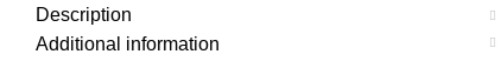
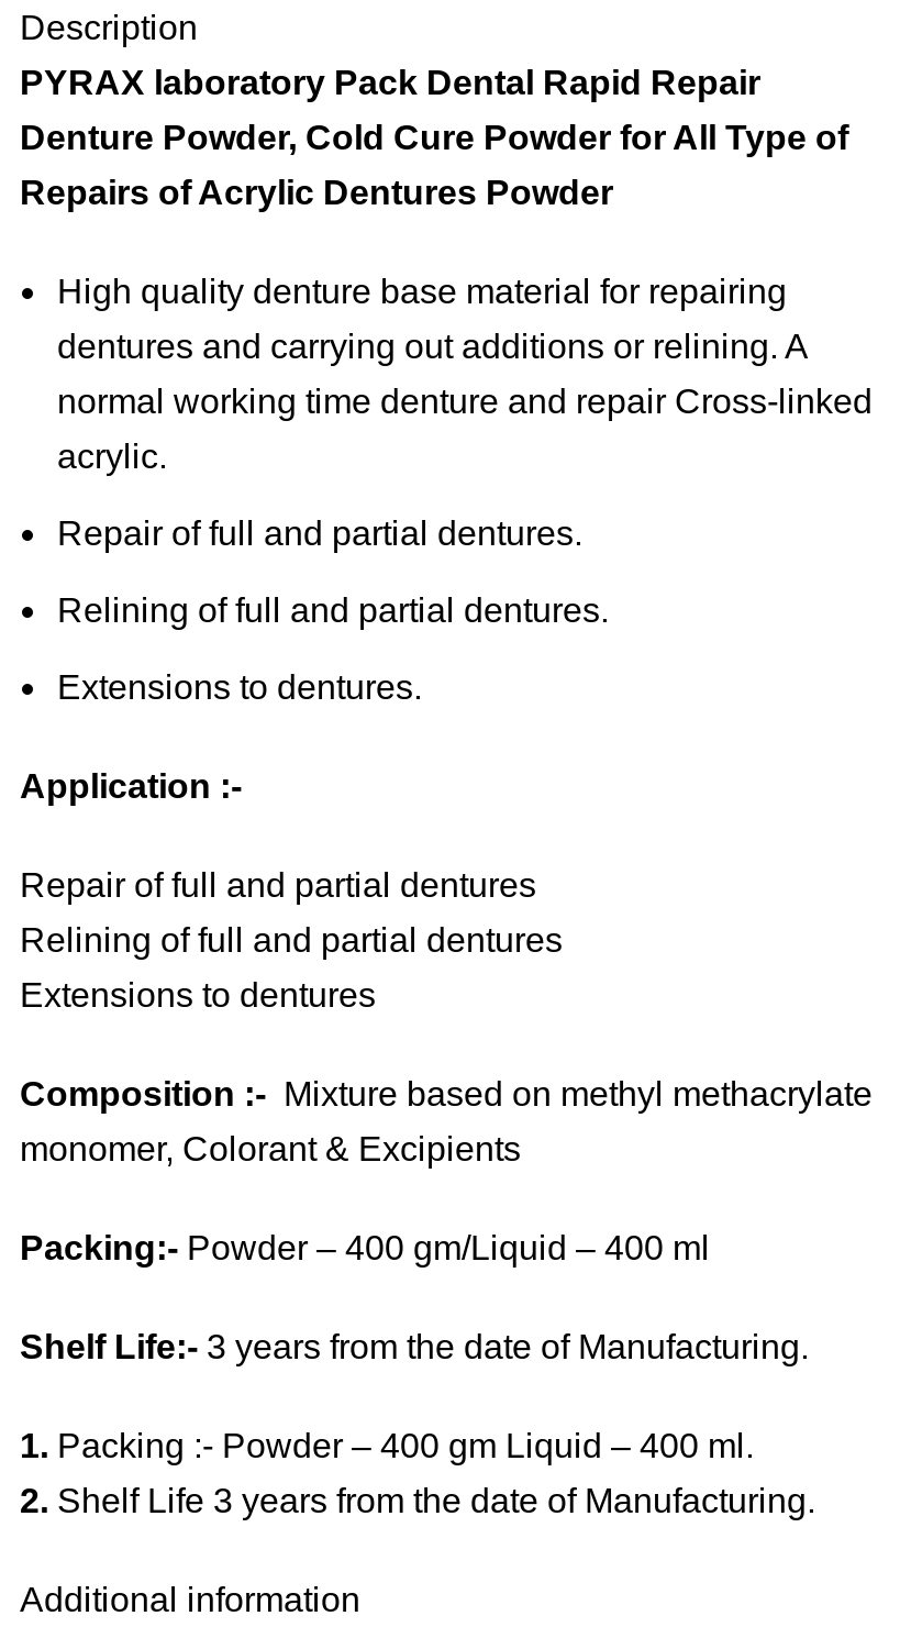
none -> [20,63,873,1518] PYRAX laboratory Pack Dental Rapid Repair | Denture Powder, Cold Cure Powder for All Type of | Repairs of Acrylic Dentures Powder | High quality denture base material for repairing | dentures and carrying out additions or relining. A | normal working time denture and repair Cross-linked | acrylic. | Repair of full and partial dentures. | Relining of full and partial dentures. | Extensions to dentures. | Application :- | Repair of full and partial dentures | Relining of full and partial dentures | Extensions to dentures | Composition :- Mixture based on methyl methacrylate | monomer, Colorant & Excipients | Packing:- Powder – 400 gm/Liquid – 400 ml | Shelf Life:- 3 years from the date of Manufacturing. | 1. Packing :- Powder – 400 gm Liquid – 400 ml. | 2. Shelf Life 3 years from the date of Manufacturing.

